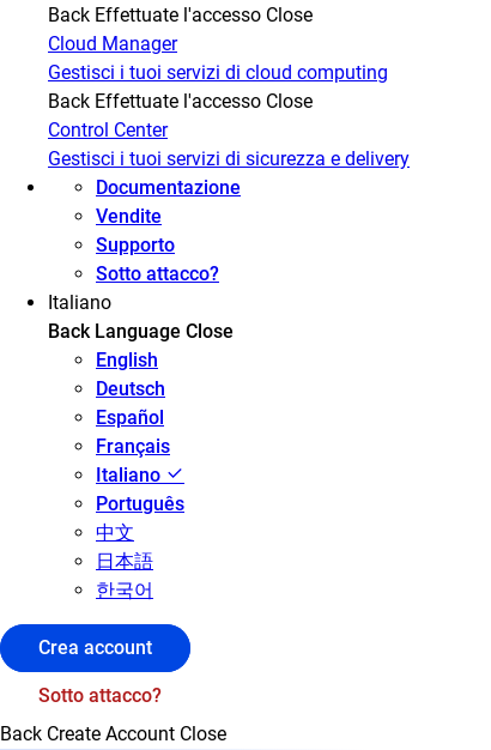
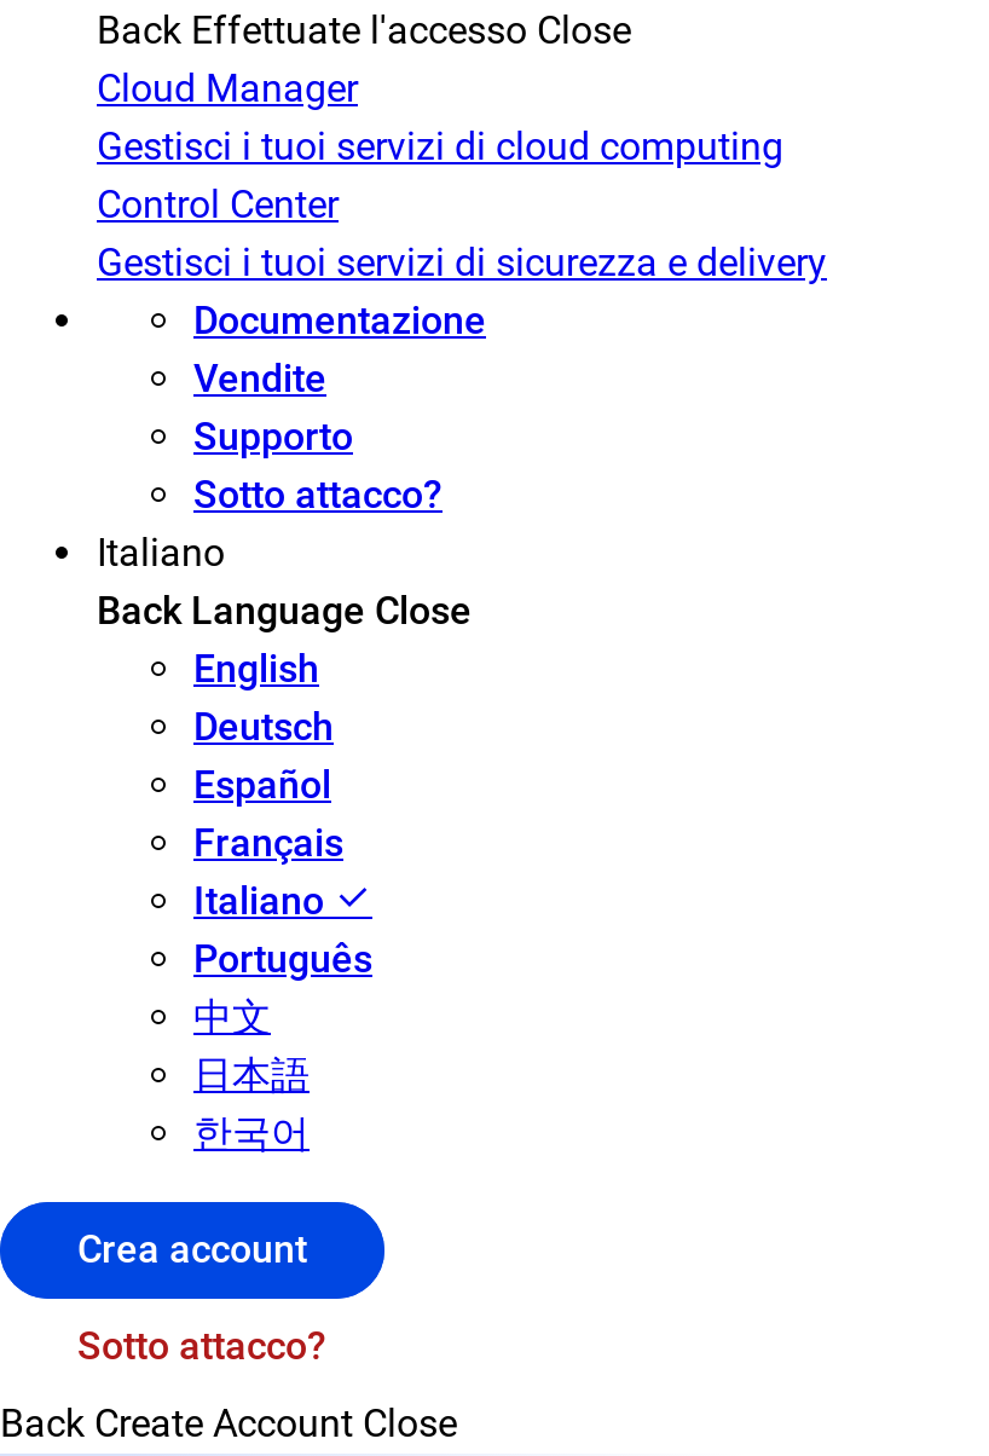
[48,90,313,113] Back Effettuate l'accesso Close -> none

